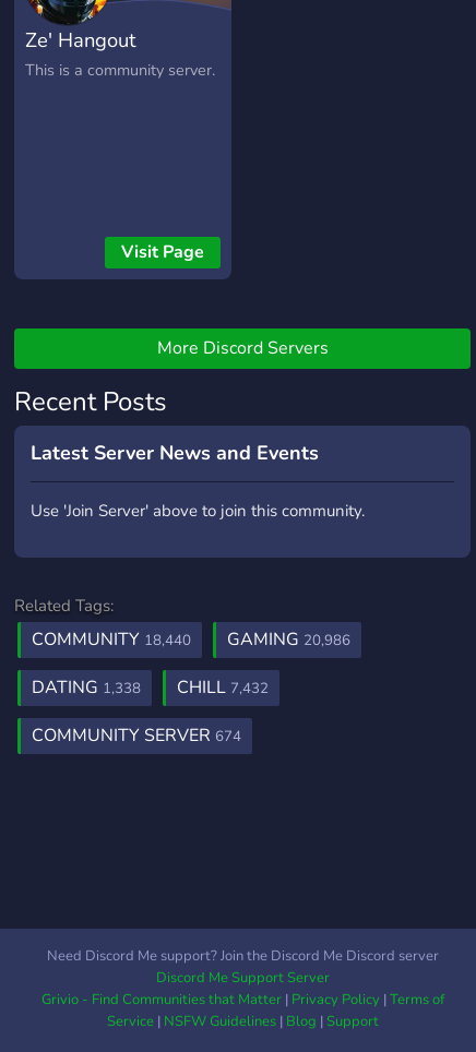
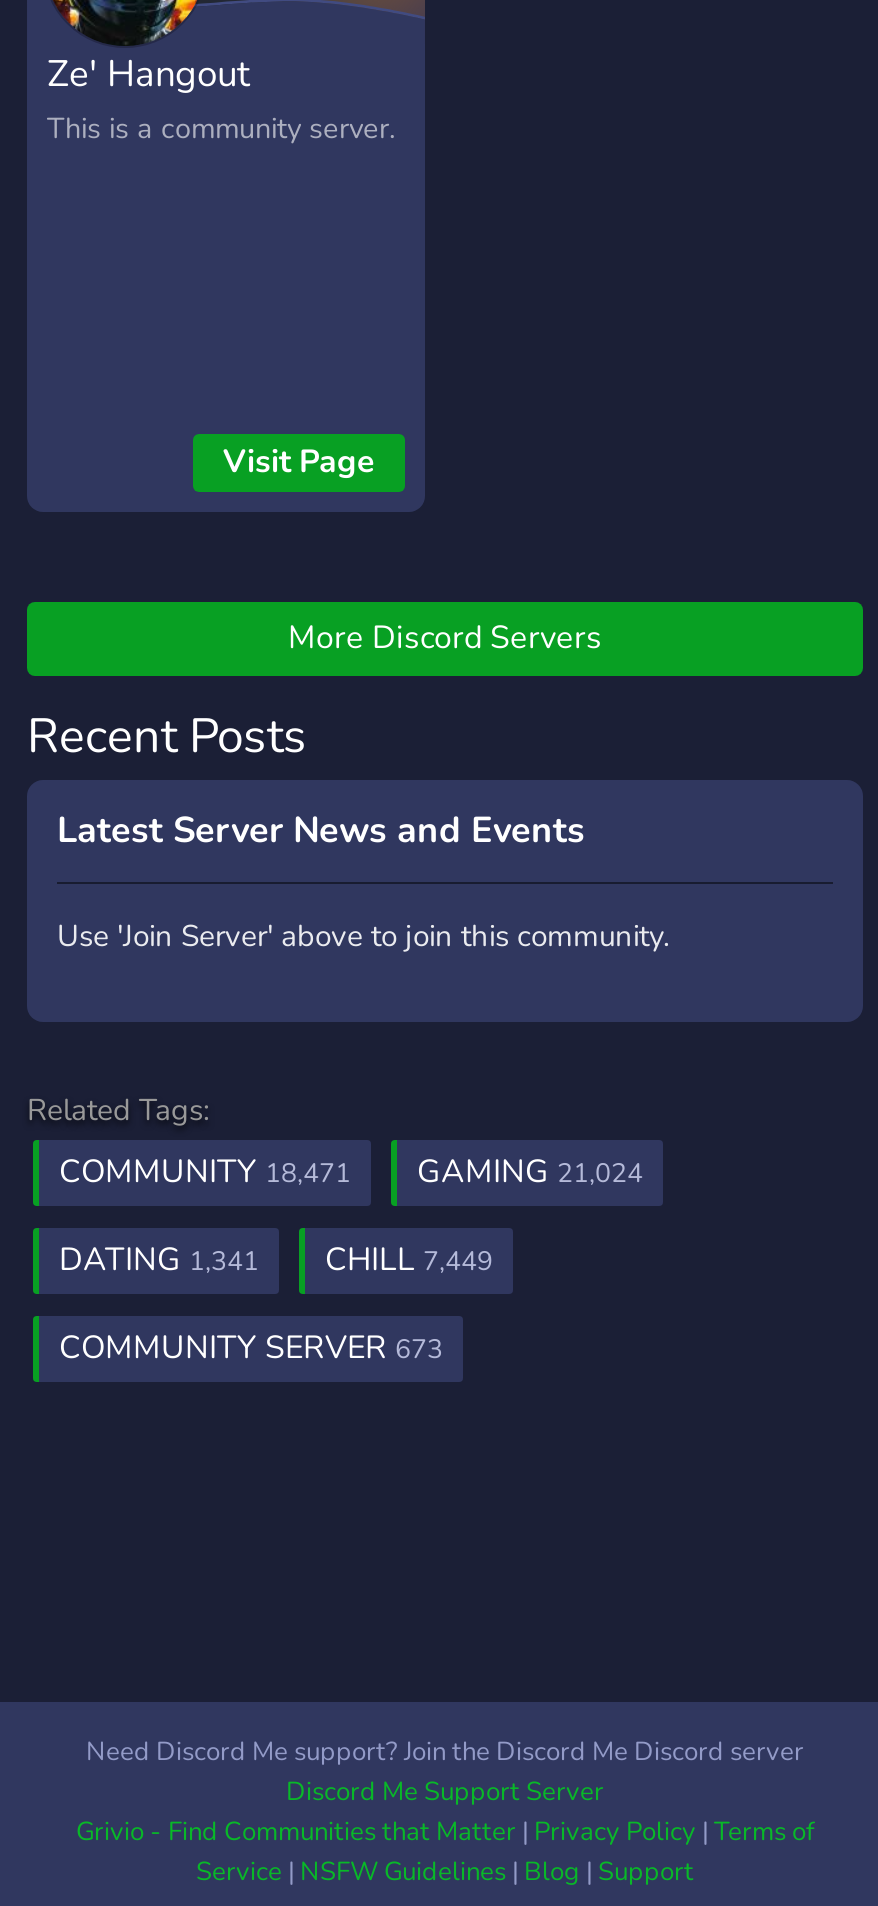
[32,627,191,651] COMMUNITY 18,440 -> [59,1150,351,1194] COMMUNITY 18,471
[227,627,350,651] GAMING 20,986 -> [417,1150,643,1194] GAMING 21,024
[32,676,141,700] DATING 1,338 -> [59,1238,259,1282] DATING 1,341
[177,676,269,700] CHILL 7,432 -> [325,1238,493,1282] CHILL 7,449
[32,724,241,748] COMMUNITY SERVER 674 -> [59,1326,443,1370] COMMUNITY SERVER 673

